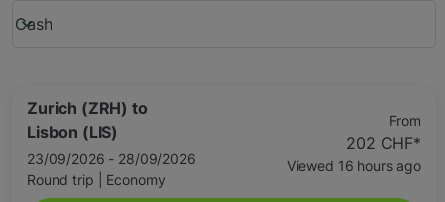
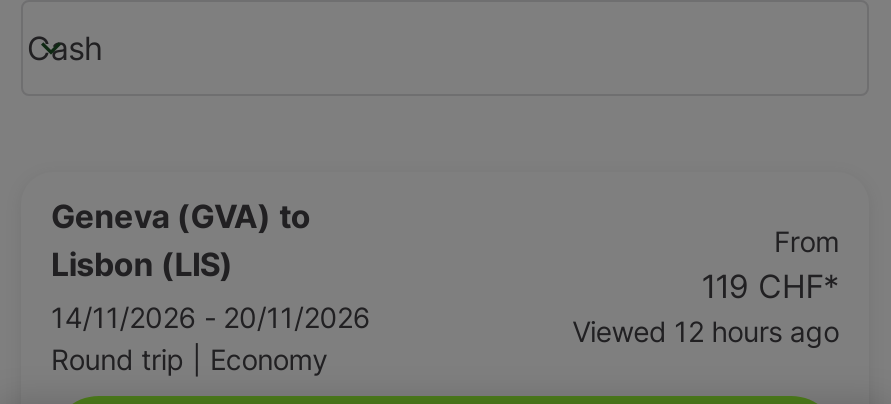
[27,98,148,118] Zurich (ZRH) to -> [51,196,311,236] Geneva (GVA) to
[346,133,421,153] 202 CHF* -> [701,266,839,306] 119 CHF*
[27,150,196,167] 23/09/2026 - 28/09/2026 -> [51,300,371,334] 14/11/2026 - 20/11/2026
[287,157,421,174] Viewed 16 hours ago -> [572,314,839,348] Viewed 12 hours ago

